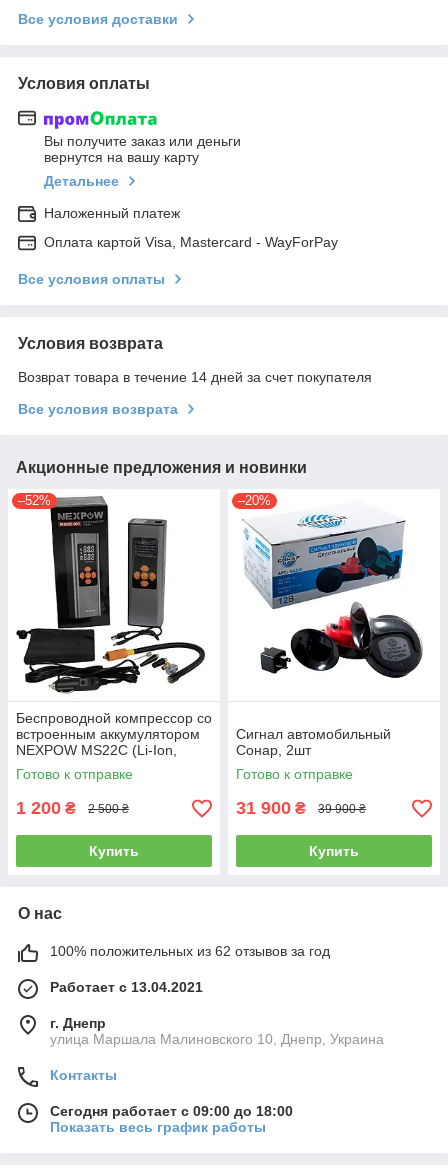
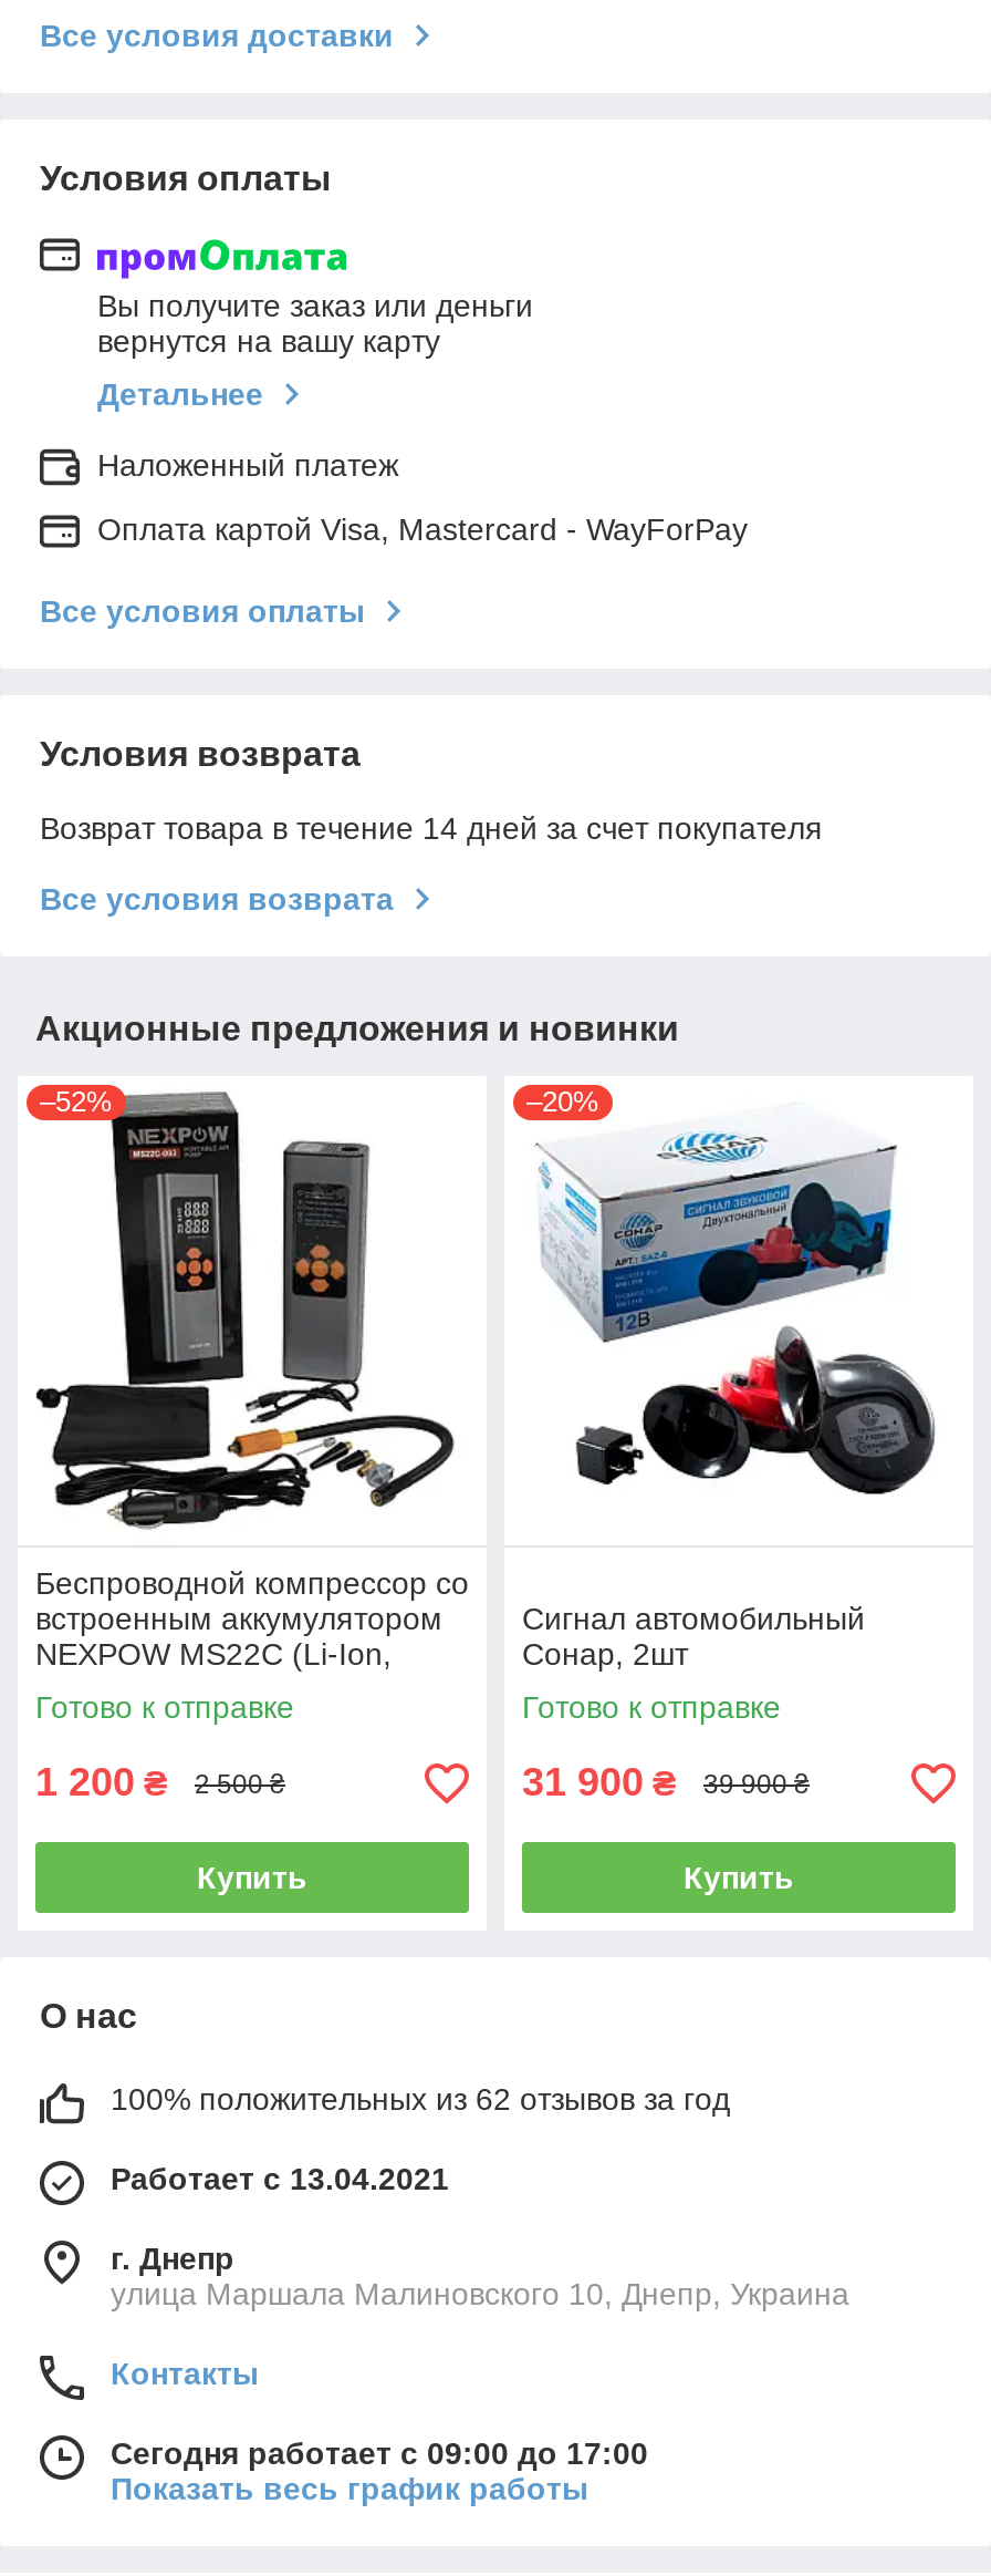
[50,1103,293,1119] Сегодня работает с 09:00 до 18:00 -> [111,2436,648,2471] Сегодня работает с 09:00 до 17:00

